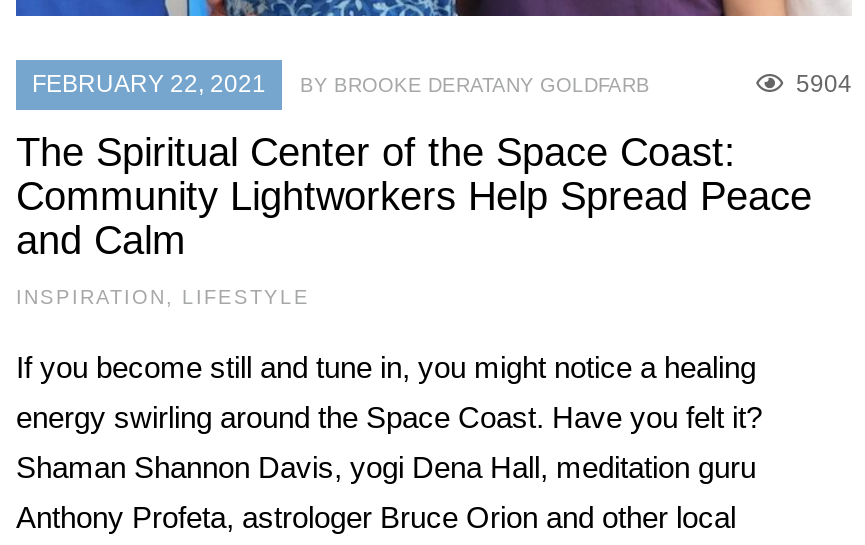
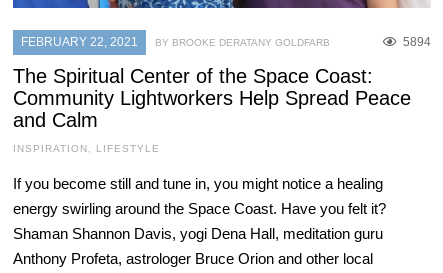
[790,71,852,99] 5904 -> [400,35,431,49] 5894

